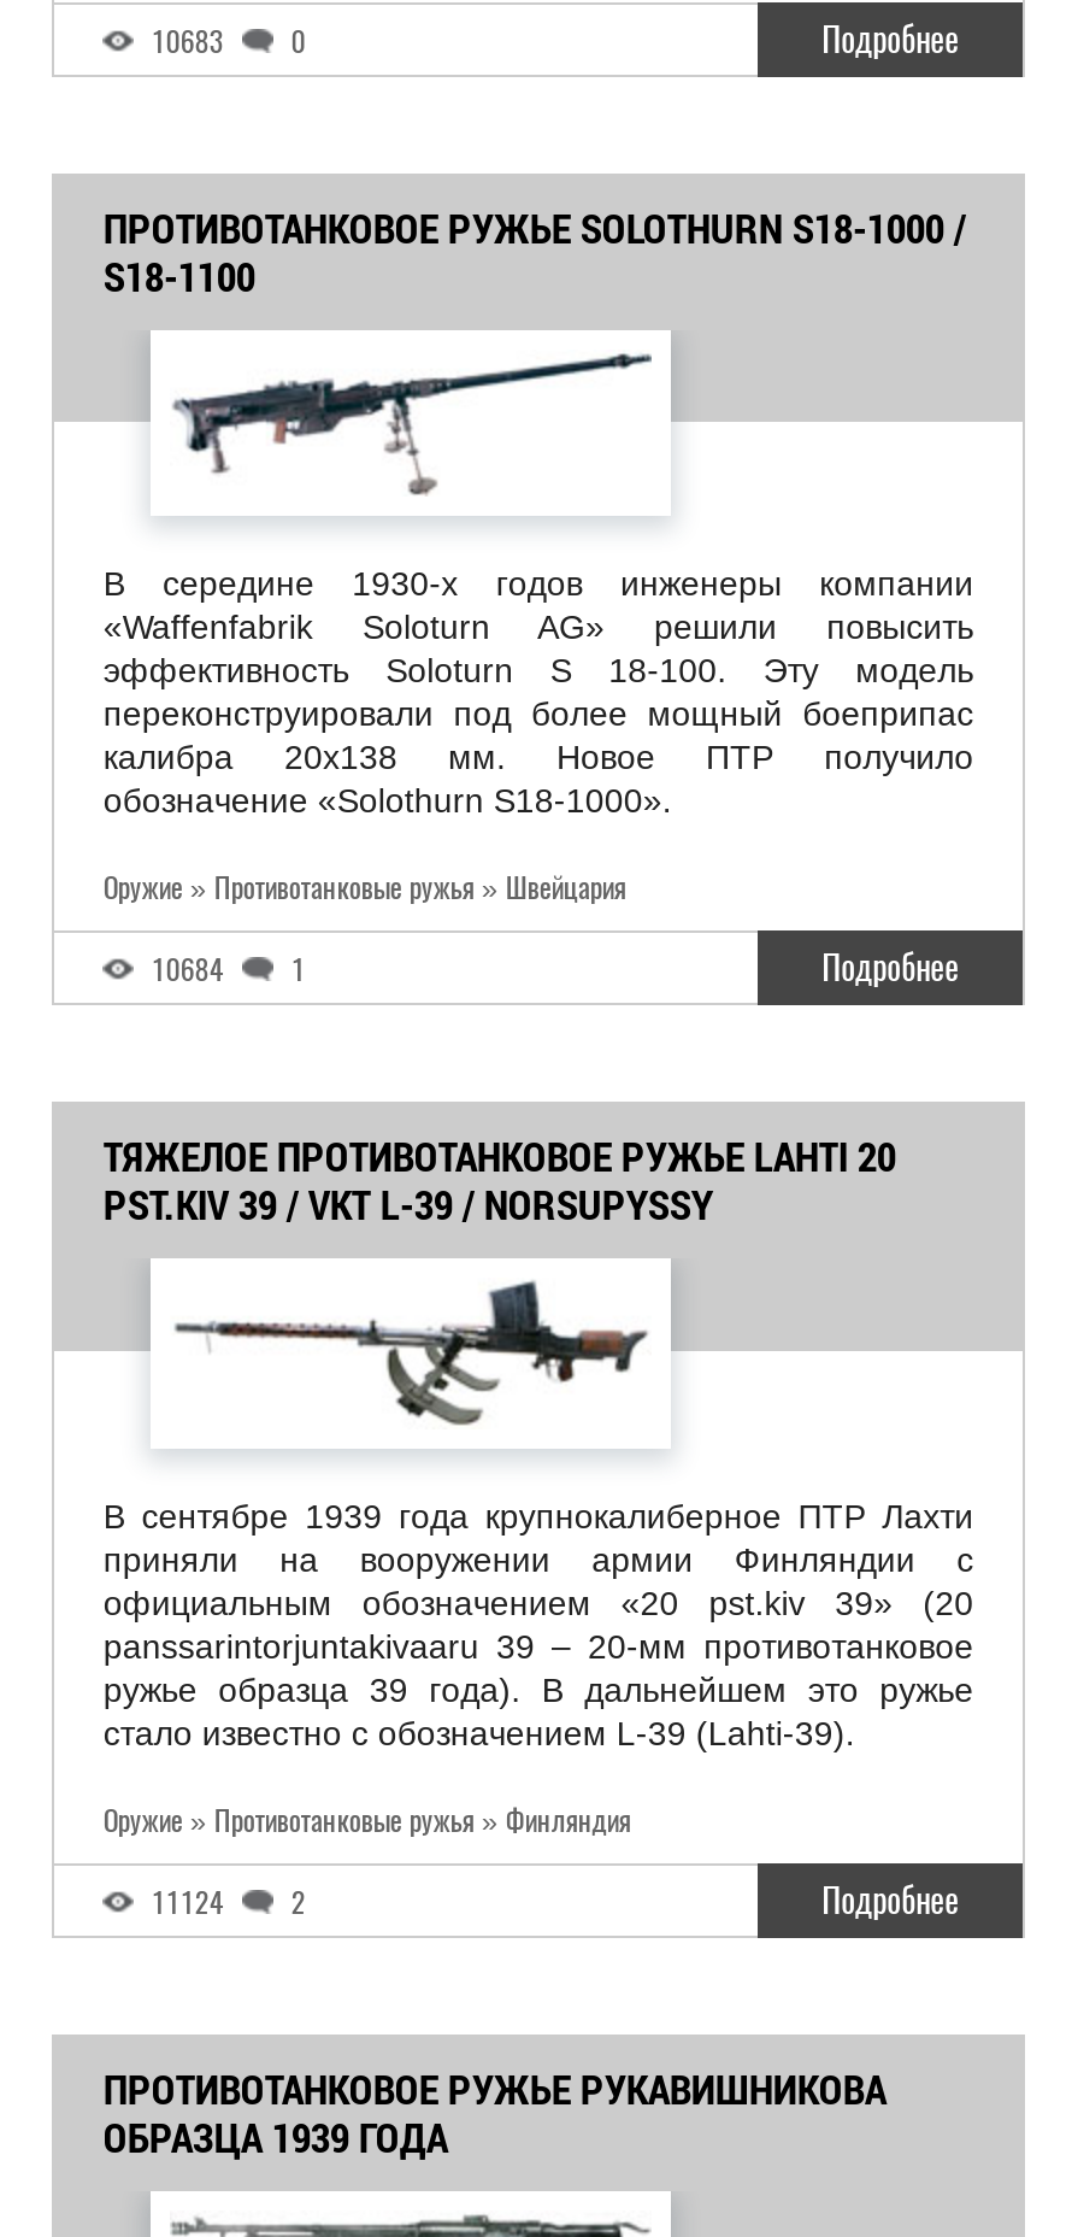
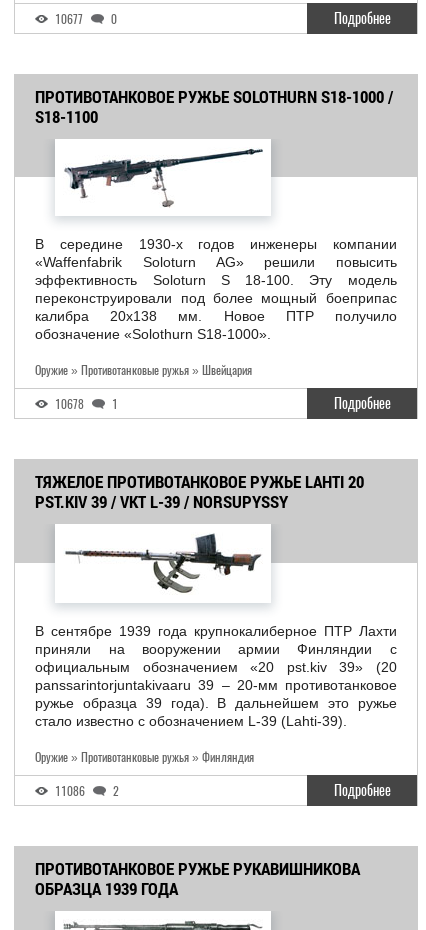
[152,22,306,60] 10683 0 -> [55,11,117,27] 10677 0
[152,950,306,988] 10684 1 -> [55,396,118,412] 10678 1
[152,1883,306,1921] 11124 2 -> [55,783,119,799] 11086 2

